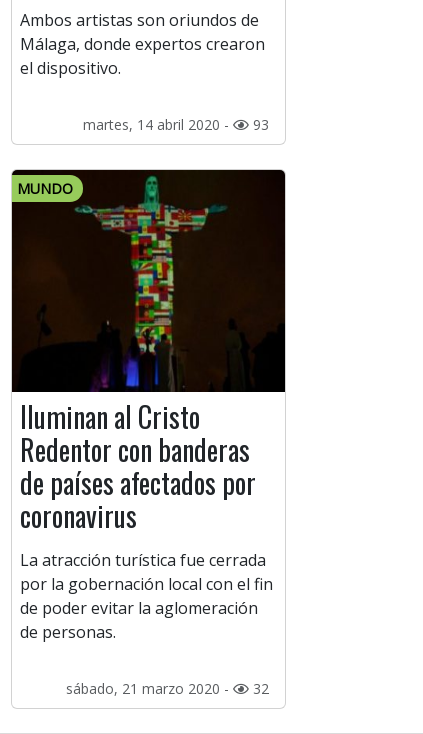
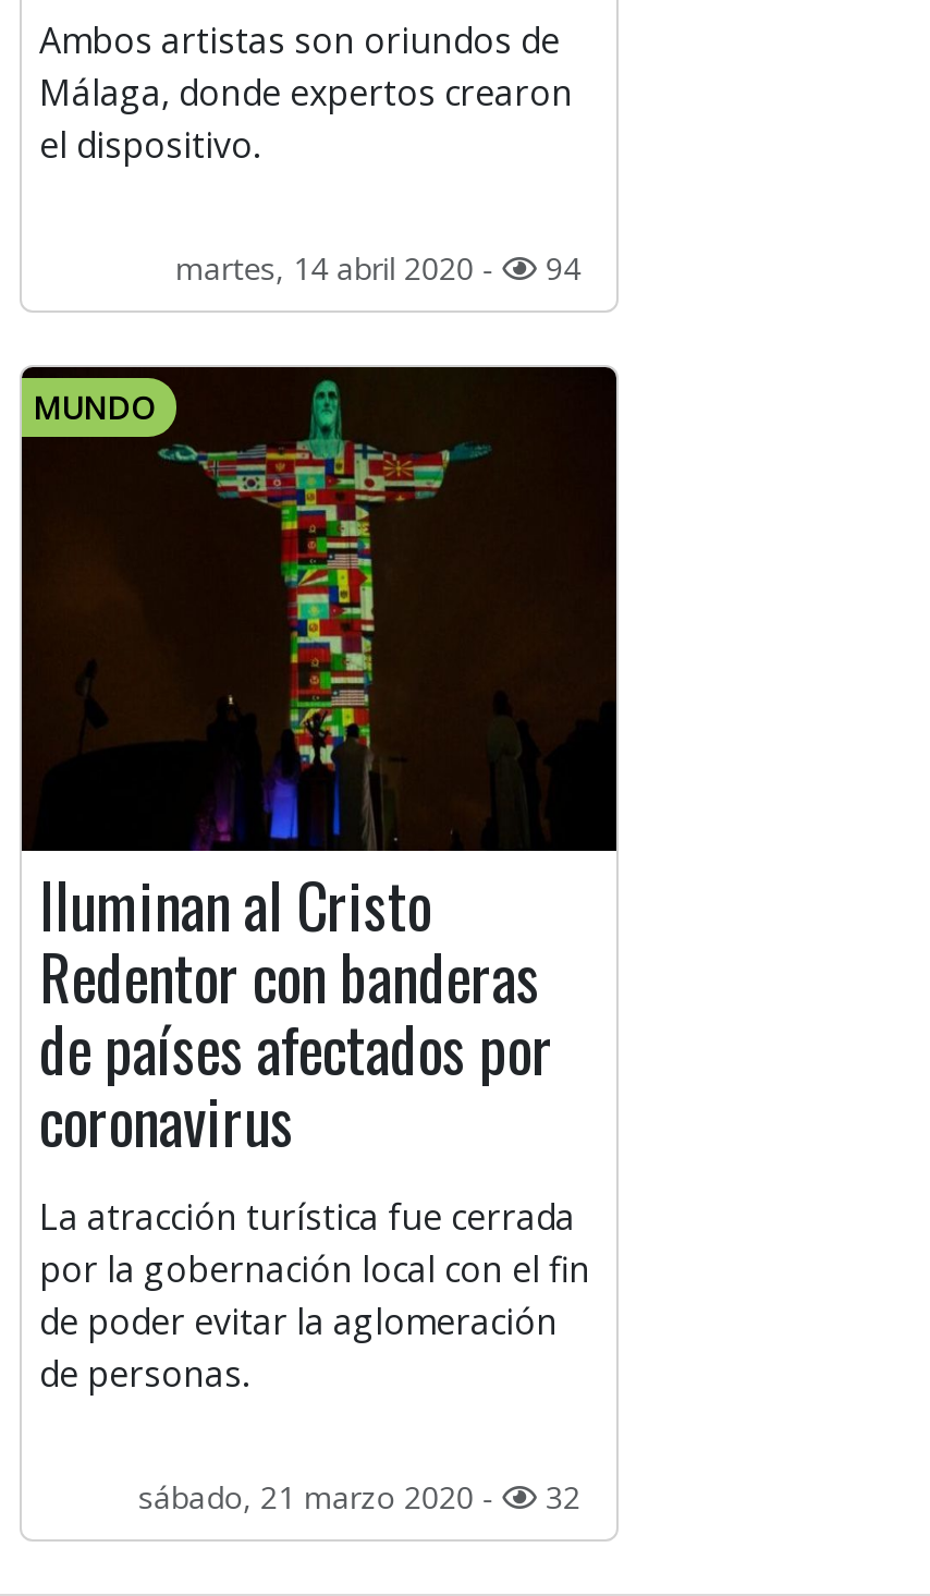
[83,115,269,134] martes, 14 abril 2020 - 93 -> [176,247,581,289] martes, 14 abril 2020 - 94

